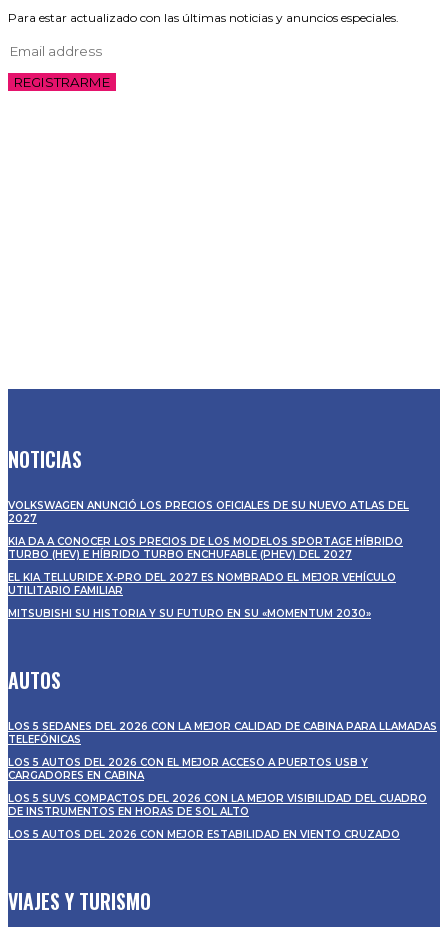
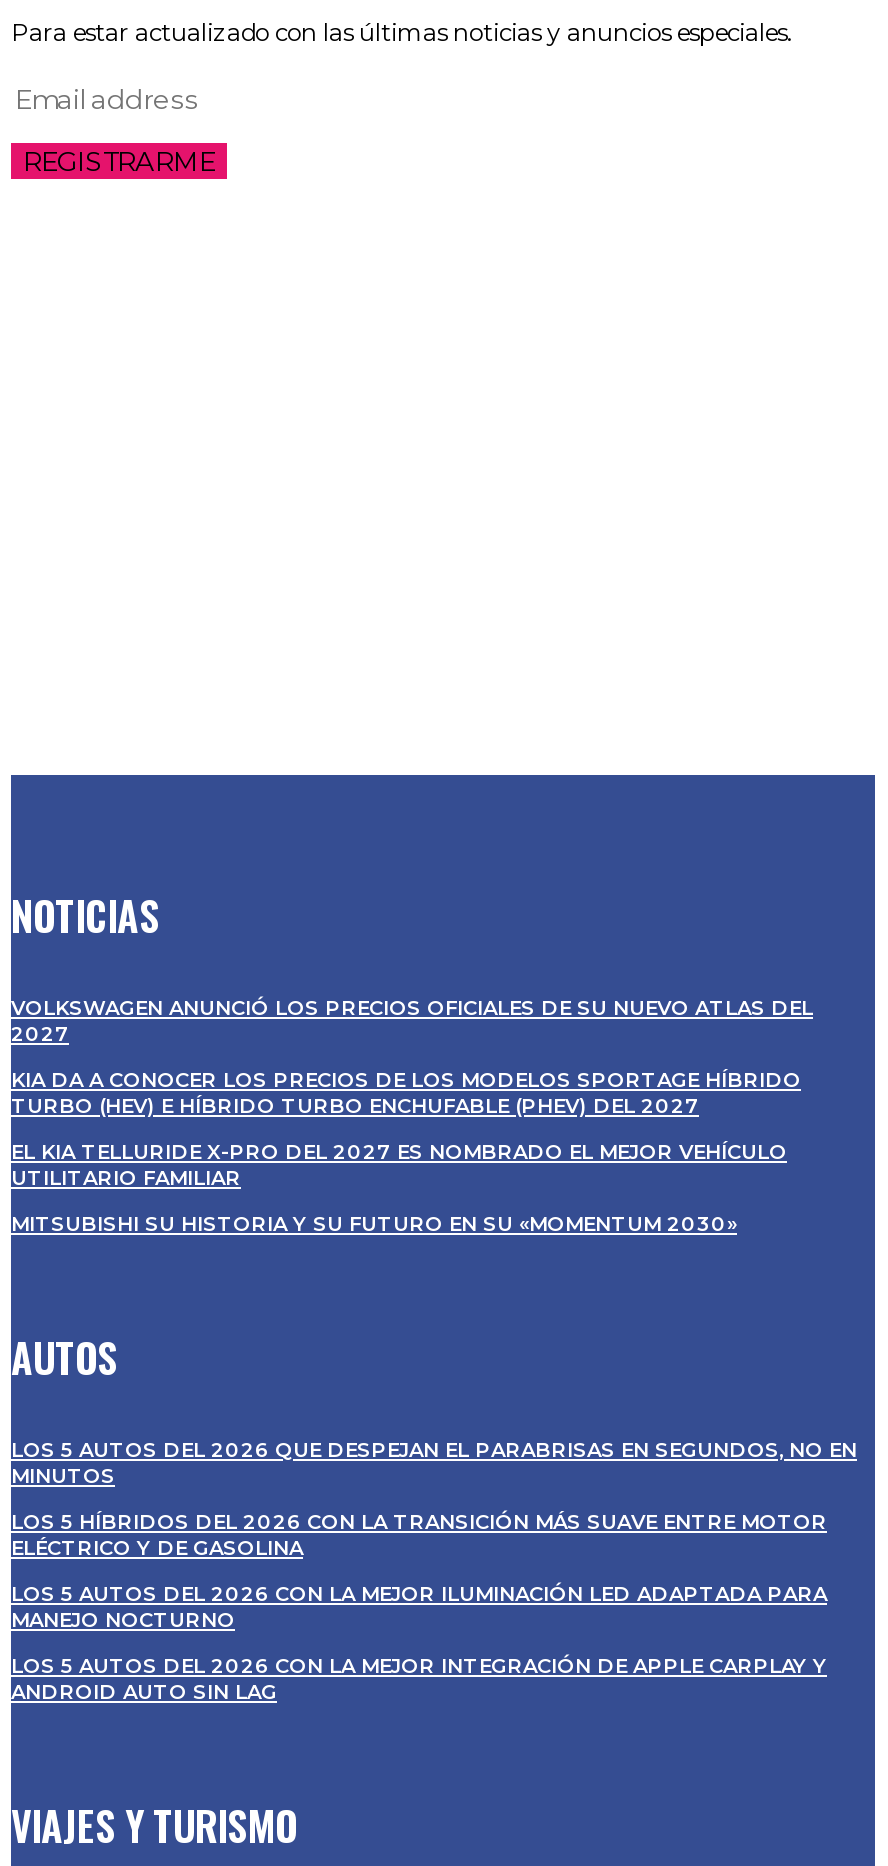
[8,719,437,745] LOS 5 SEDANES DEL 2026 CON LA MEJOR CALIDAD DE CABINA PARA LLAMADAS | TELEFÓNICAS -> [11,1436,857,1488] LOS 5 AUTOS DEL 2026 QUE DESPEJAN EL PARABRISAS EN SEGUNDOS, NO EN | MINUTOS
[8,755,368,781] LOS 5 AUTOS DEL 2026 CON EL MEJOR ACCESO A PUERTOS USB Y | CARGADORES EN CABINA -> [11,1508,827,1560] LOS 5 HÍBRIDOS DEL 2026 CON LA TRANSICIÓN MÁS SUAVE ENTRE MOTOR | ELÉCTRICO Y DE GASOLINA
[8,791,427,817] LOS 5 SUVS COMPACTOS DEL 2026 CON LA MEJOR VISIBILIDAD DEL CUADRO | DE INSTRUMENTOS EN HORAS DE SOL ALTO -> [11,1580,827,1632] LOS 5 AUTOS DEL 2026 CON LA MEJOR ILUMINACIÓN LED ADAPTADA PARA | MANEJO NOCTURNO
[8,827,400,840] LOS 5 AUTOS DEL 2026 CON MEJOR ESTABILIDAD EN VIENTO CRUZADO -> [11,1652,827,1704] LOS 5 AUTOS DEL 2026 CON LA MEJOR INTEGRACIÓN DE APPLE CARPLAY Y | ANDROID AUTO SIN LAG

